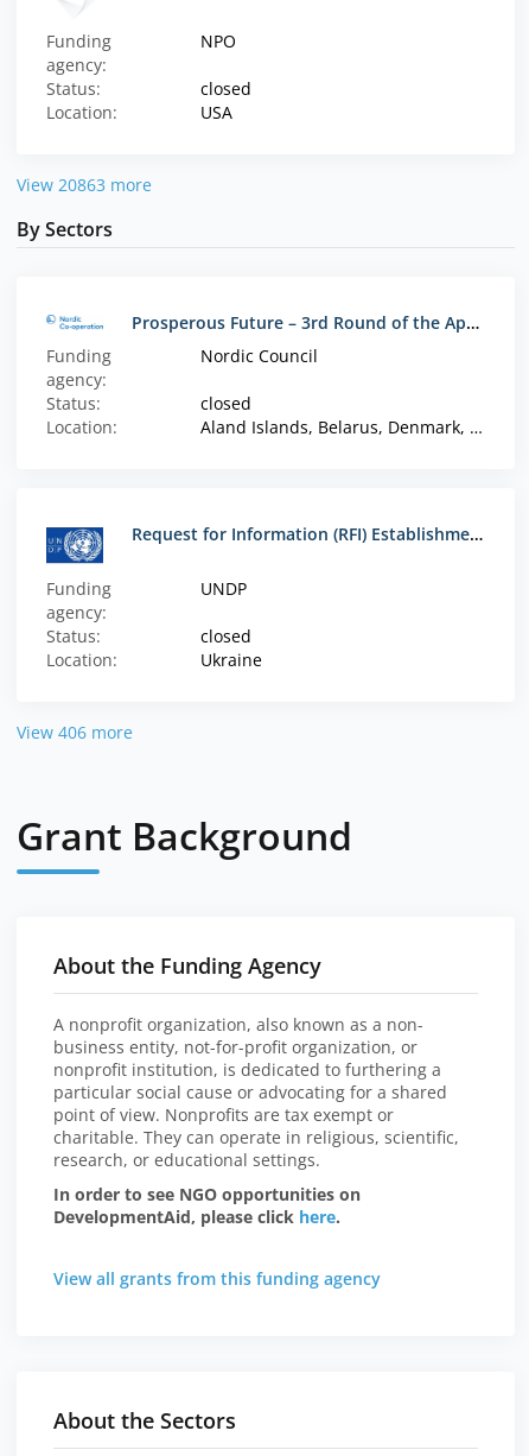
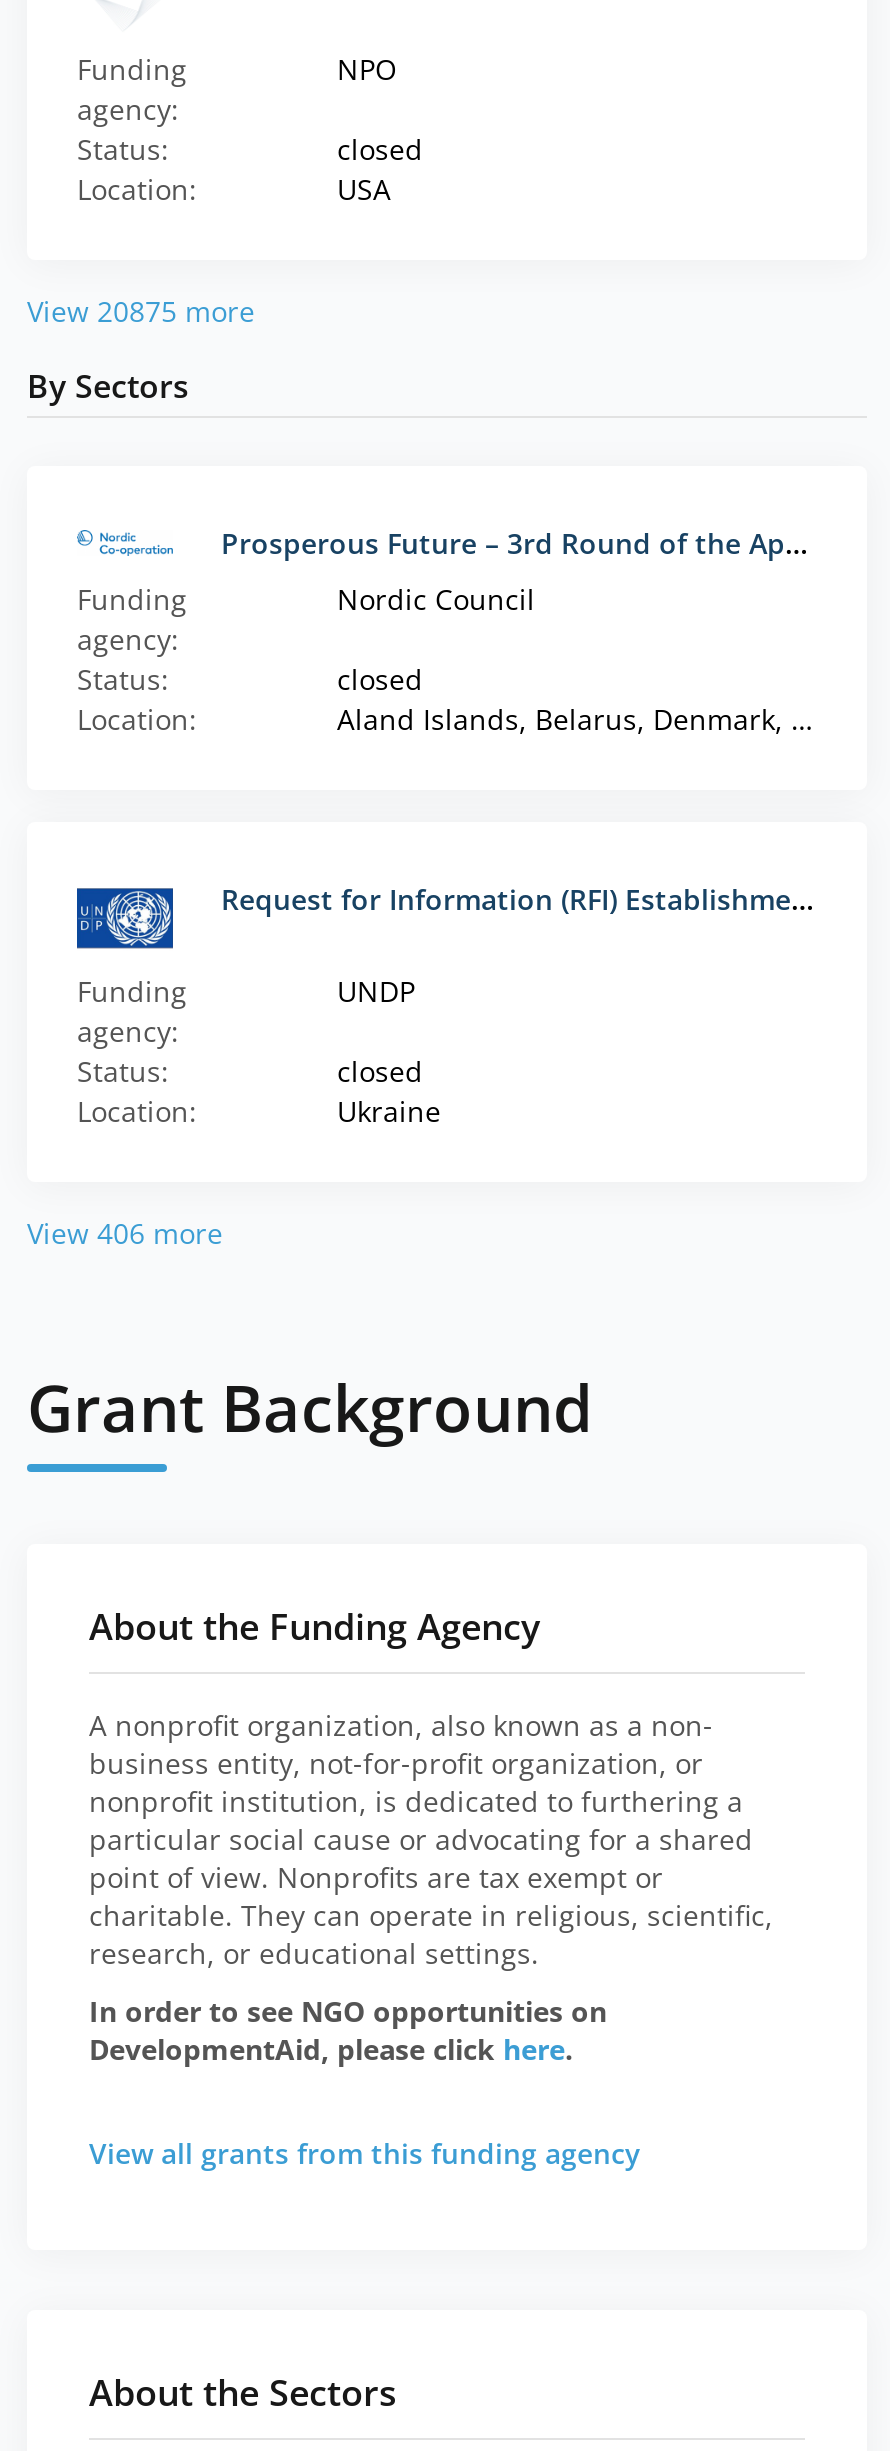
[17,173,152,196] View 20863 more -> [27,292,255,330] View 20875 more

